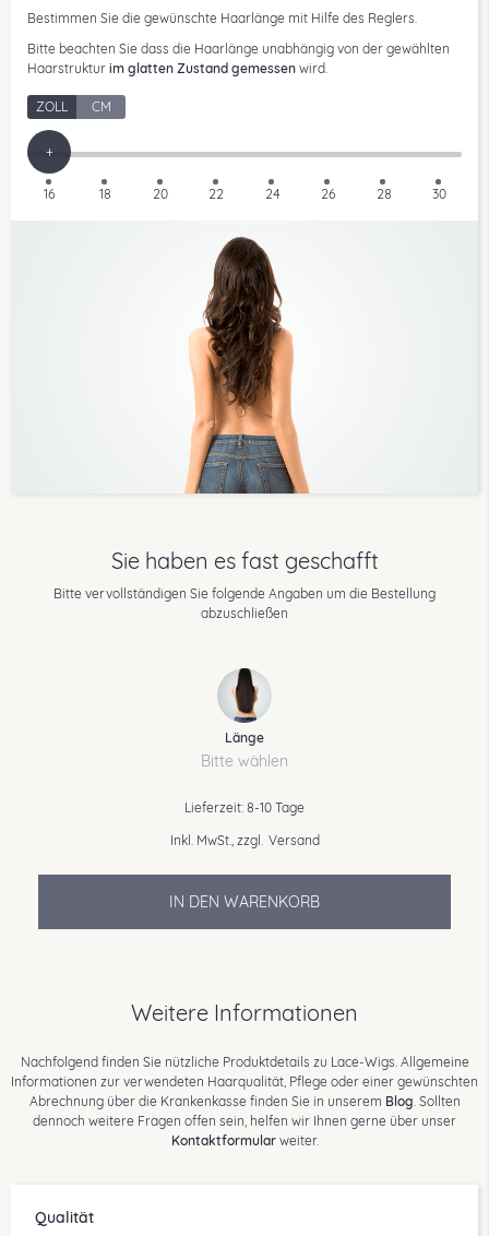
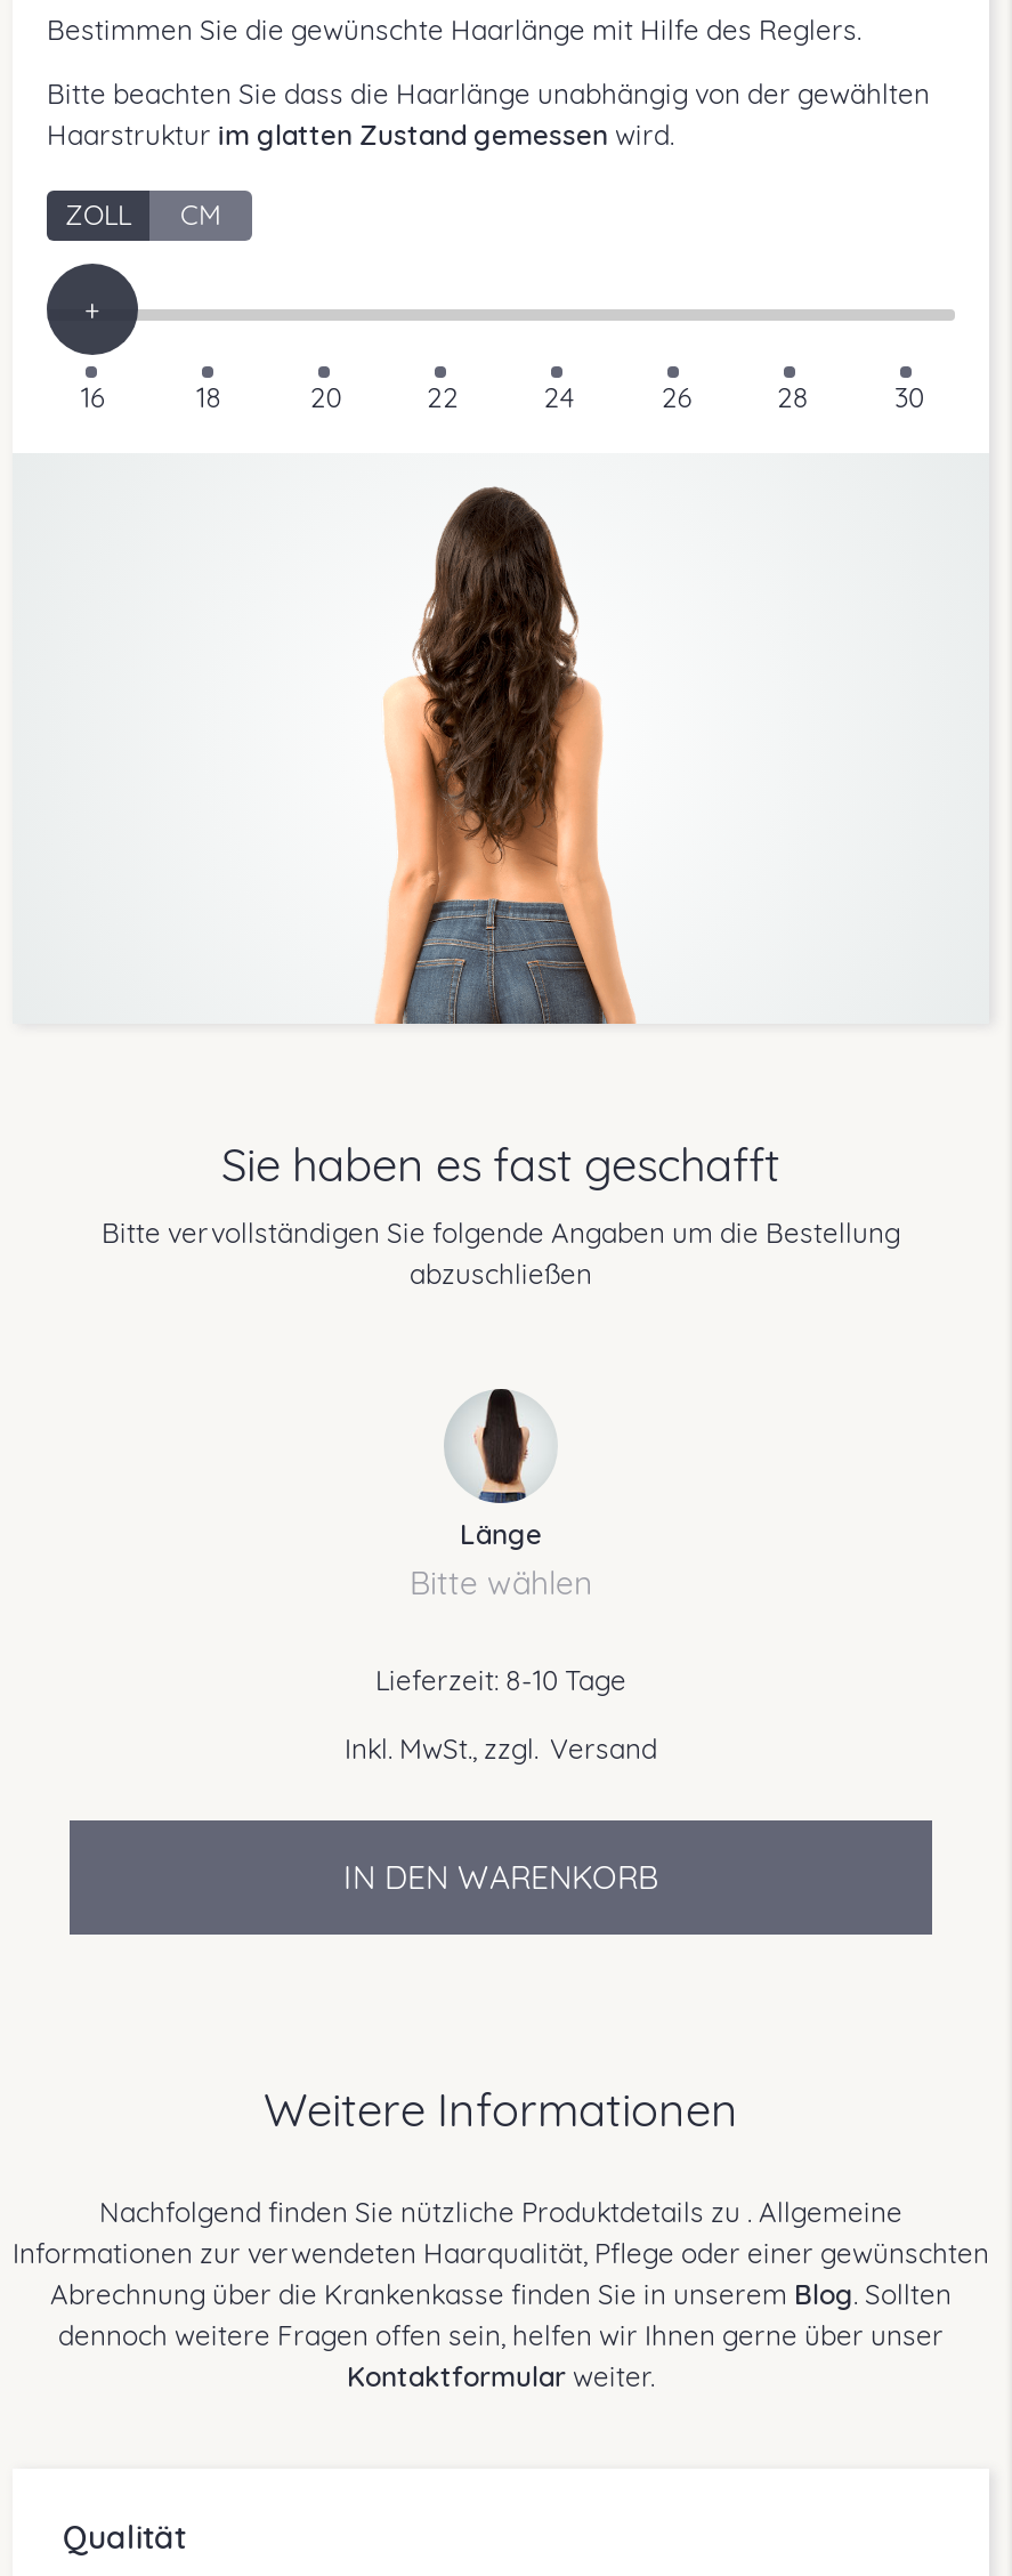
[20,1054,469,1070] Nachfolgend finden Sie nützliche Produktdetails zu Lace-Wigs. Allgemeine -> [99,2195,902,2229] Nachfolgend finden Sie nützliche Produktdetails zu . Allgemeine

